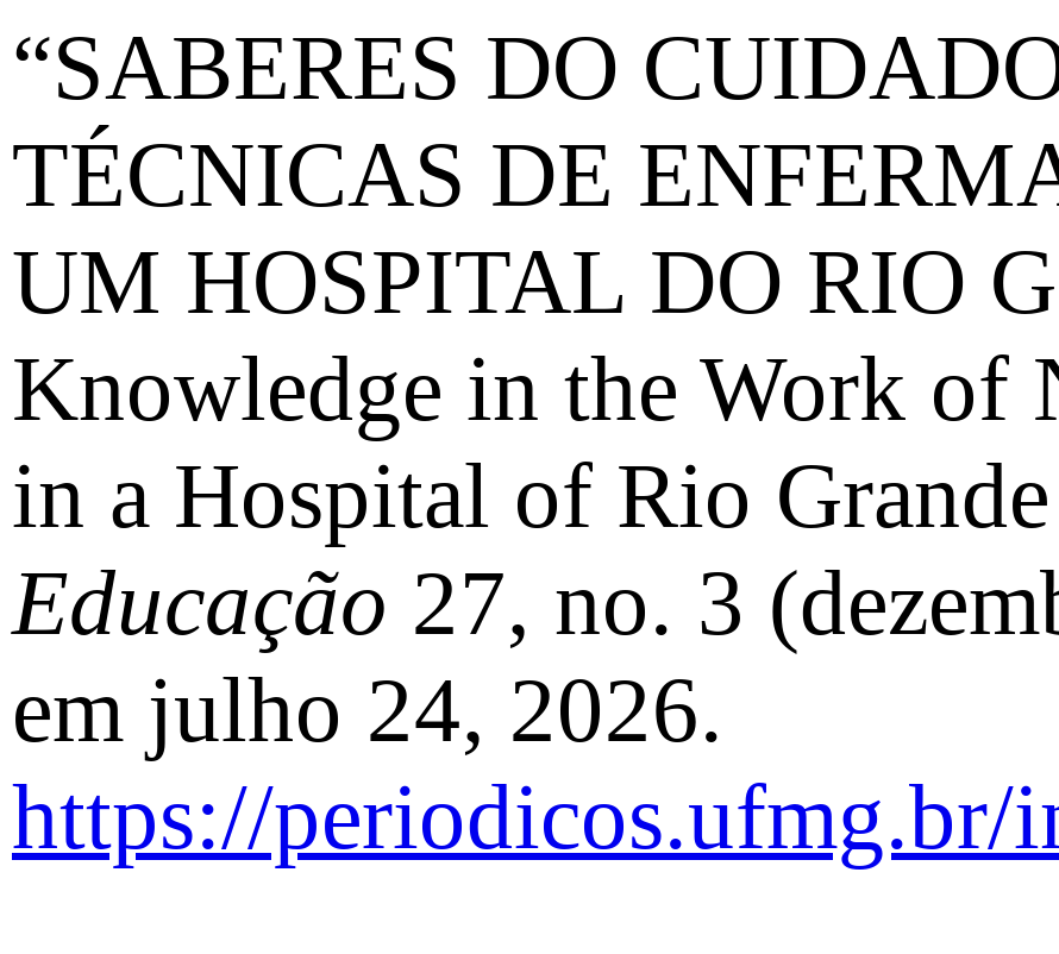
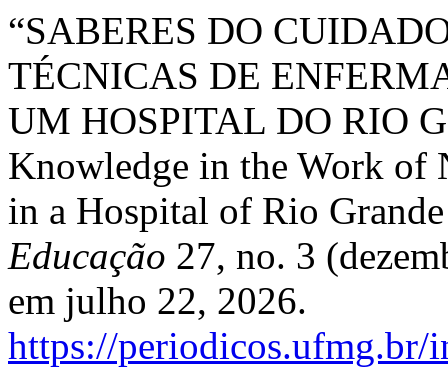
[12,658,723,760] em julho 24, 2026. -> [8,279,307,322] em julho 22, 2026.

